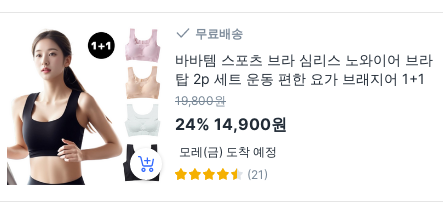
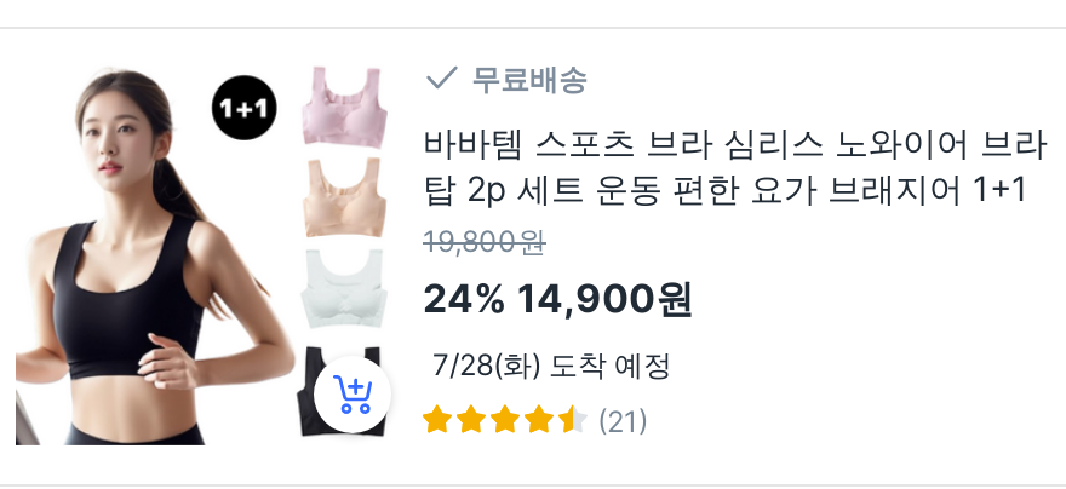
[179,144,277,159] 모레(금) 도착 예정 -> [432,346,672,383] 7/28(화) 도착 예정

